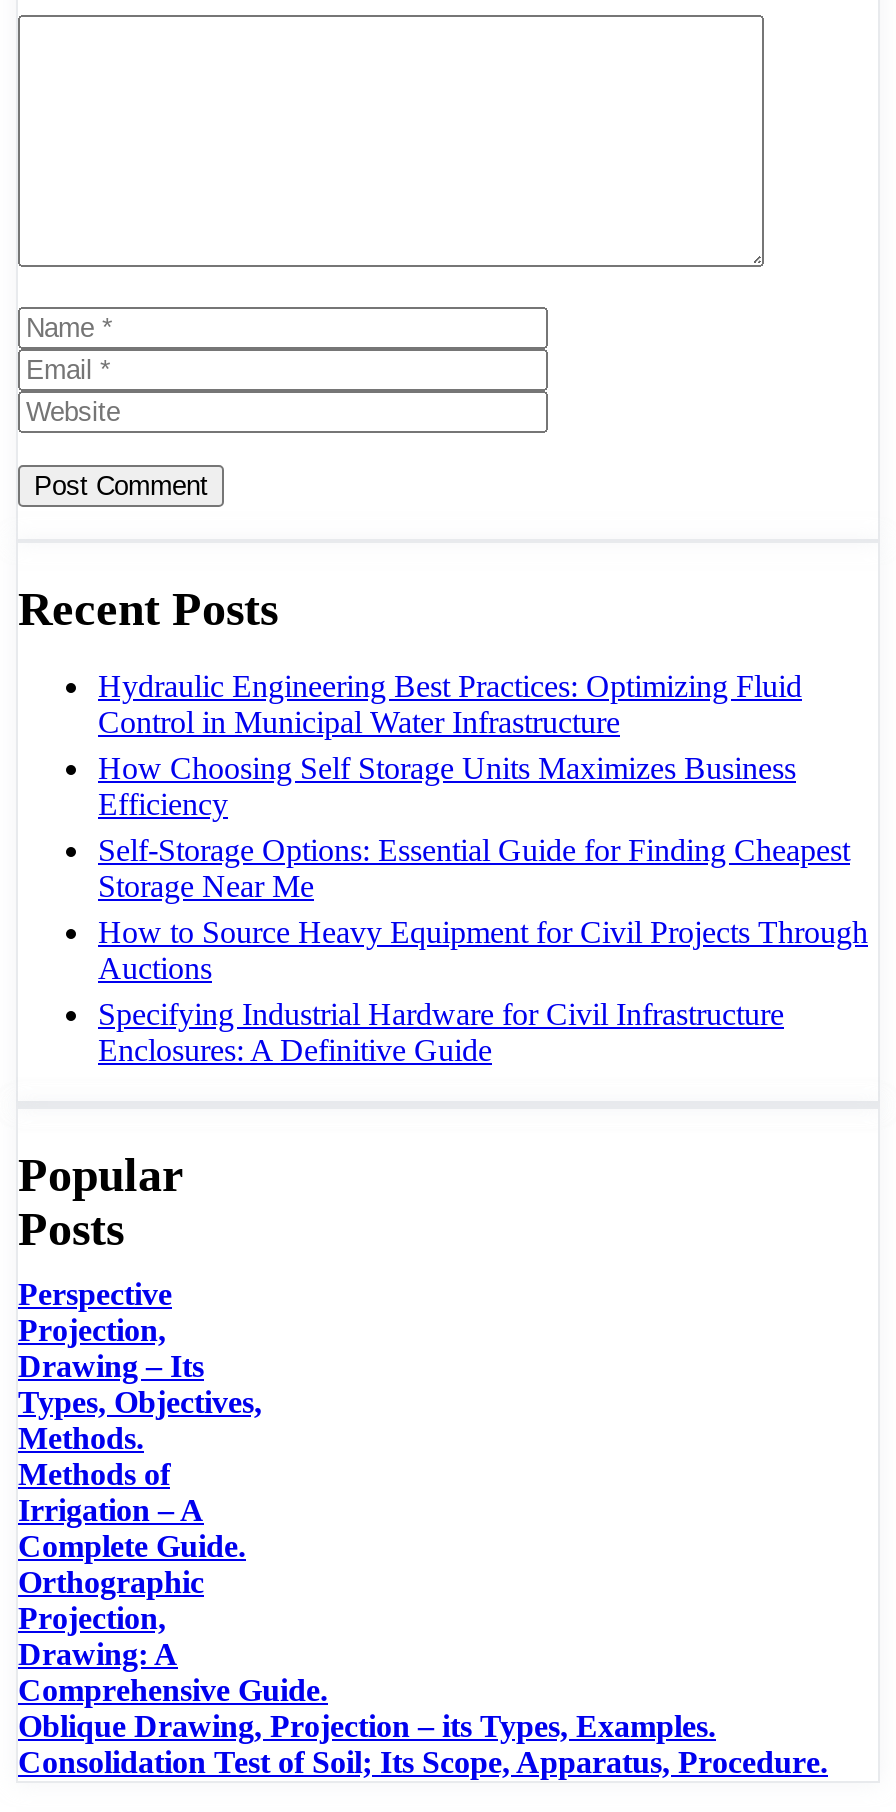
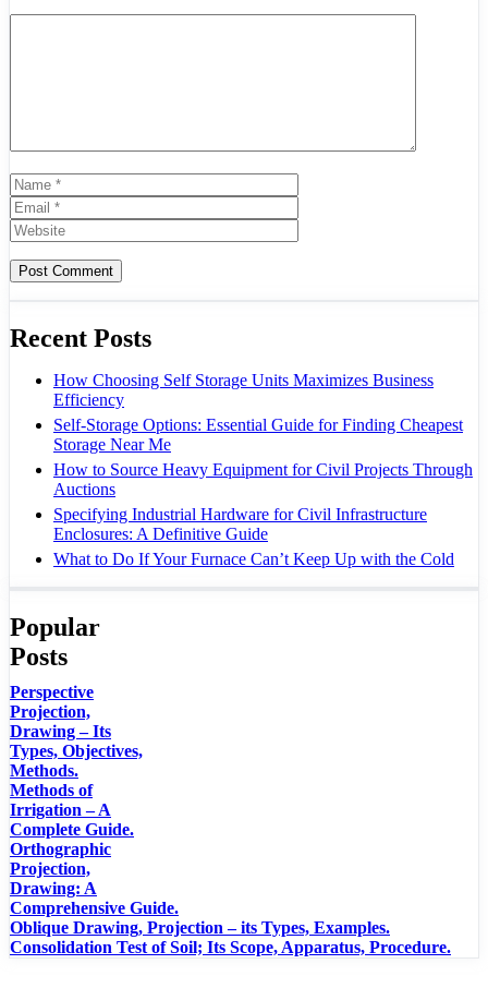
[98,669,802,739] Hydraulic Engineering Best Practices: Optimizing Fluid | Control in Municipal Water Infrastructure -> none
moved [98,751,868,1067] -> [53,371,473,543]: How Choosing Self Storage Units Maximizes Business | Efficiency | Self-Storage Options: Essential Guide for Finding Cheapest | Storage Near Me | How to Source Heavy Equipment for Civil Projects Through | Auctions | Specifying Industrial Hardware for Civil Infrastructure | Enclosures: A Definitive Guide
none -> [53,550,454,568] What to Do If Your Furnace Can’t Keep Up with the Cold

